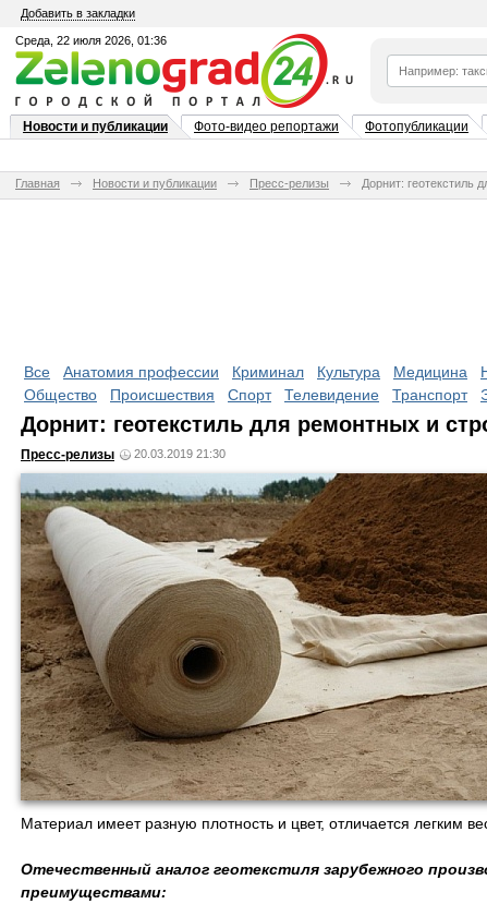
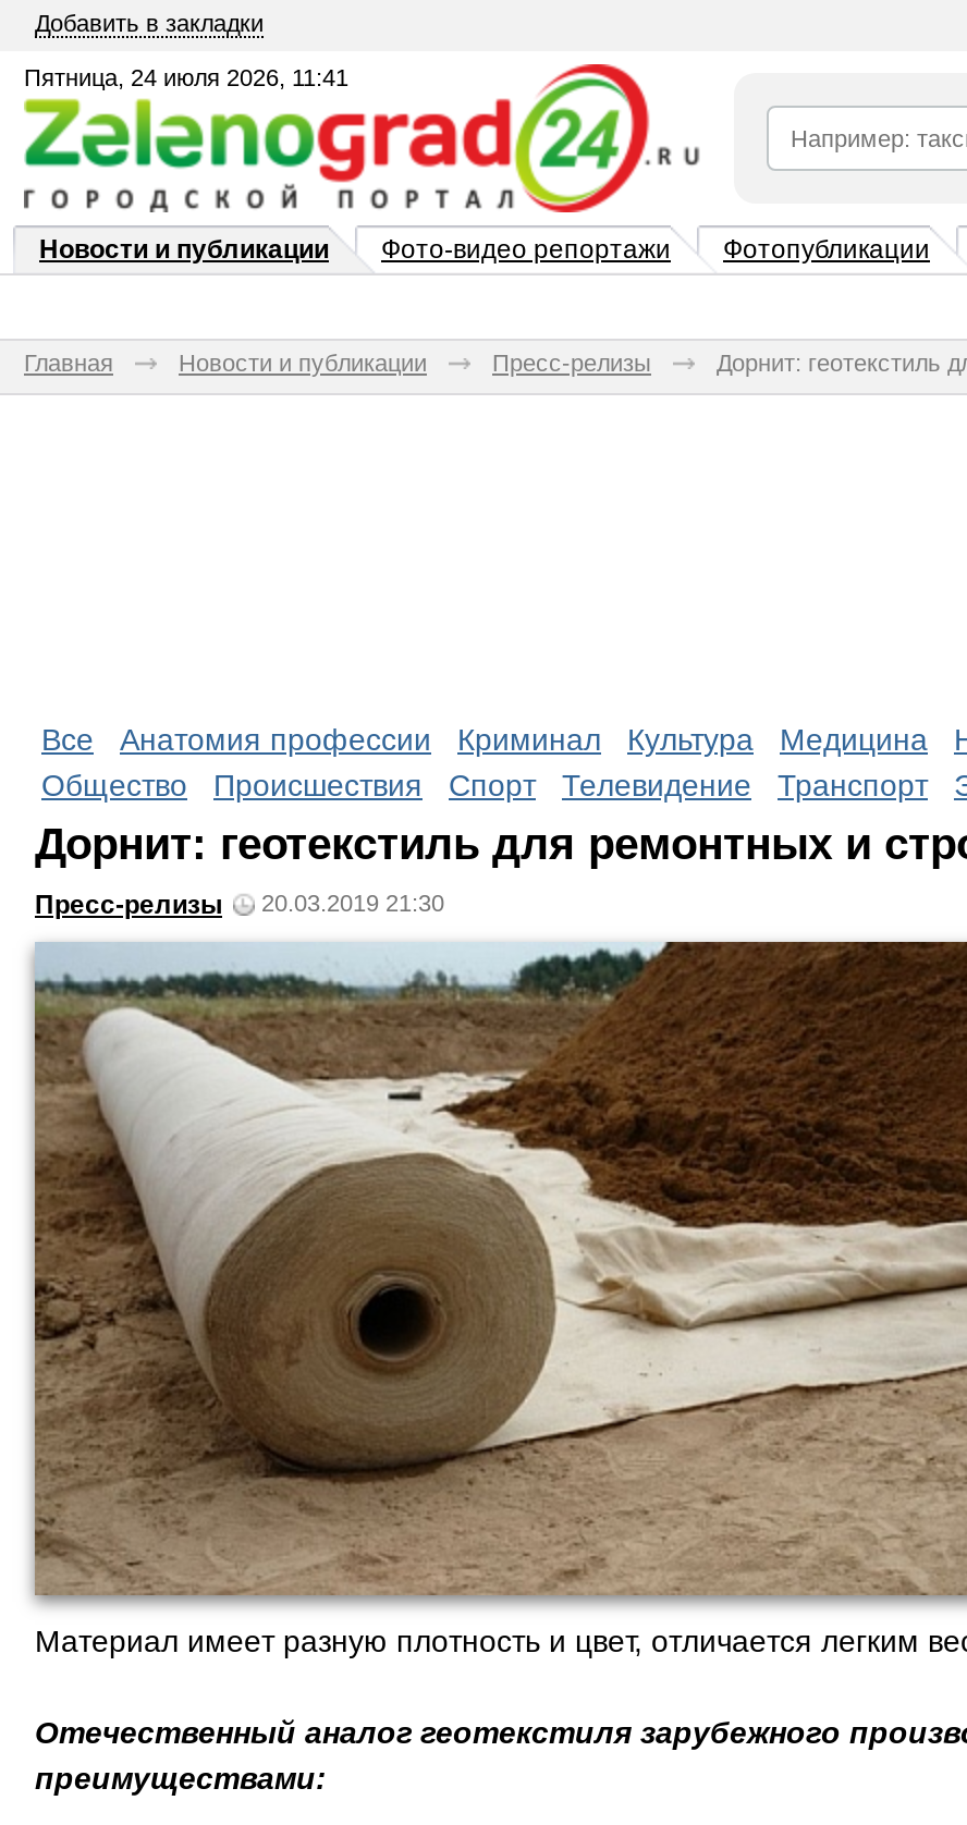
[15,34,167,47] Среда, 22 июля 2026, 01:36 -> [24,64,348,90] Пятница, 24 июля 2026, 11:41

